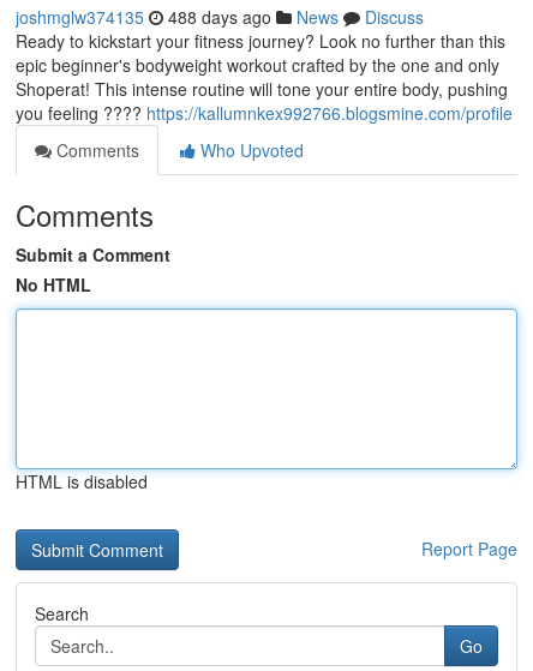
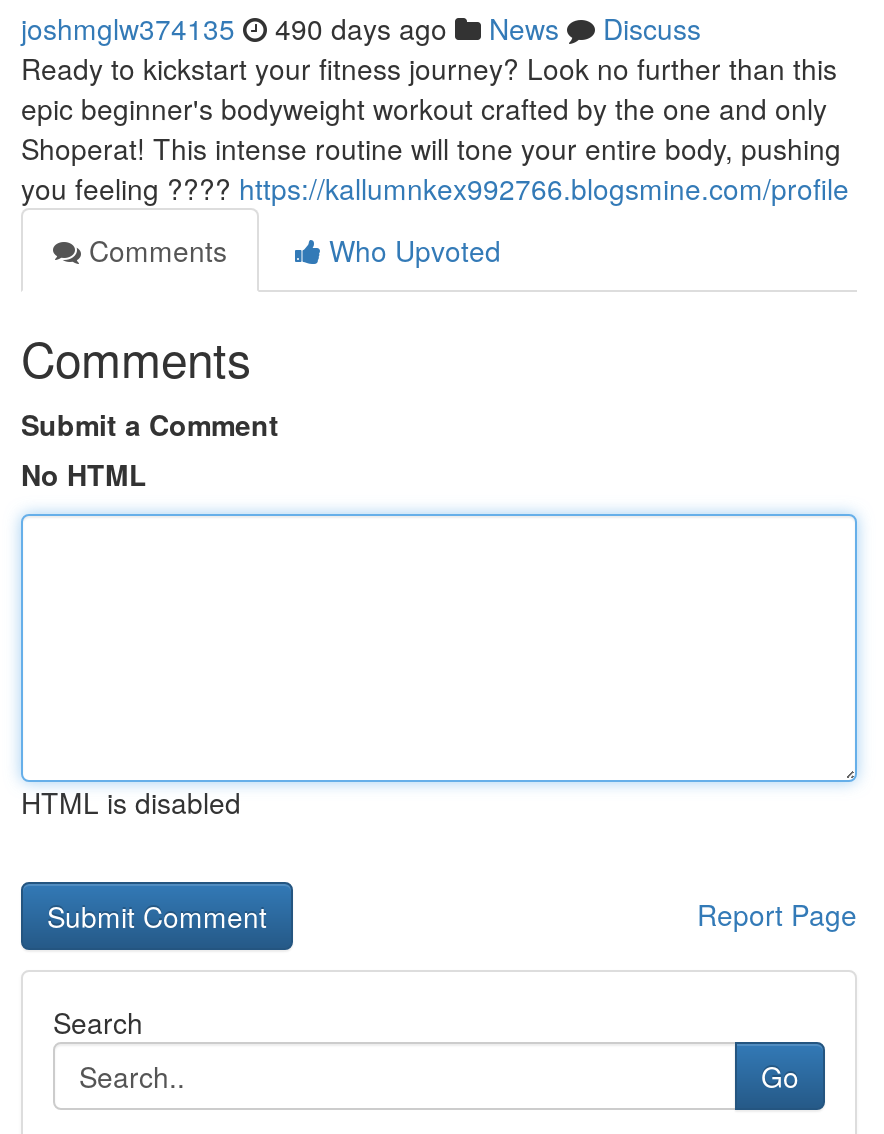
[16,5,424,29] joshmglw374135 488 days ago News Discuss -> [21,8,701,48] joshmglw374135 490 days ago News Discuss

